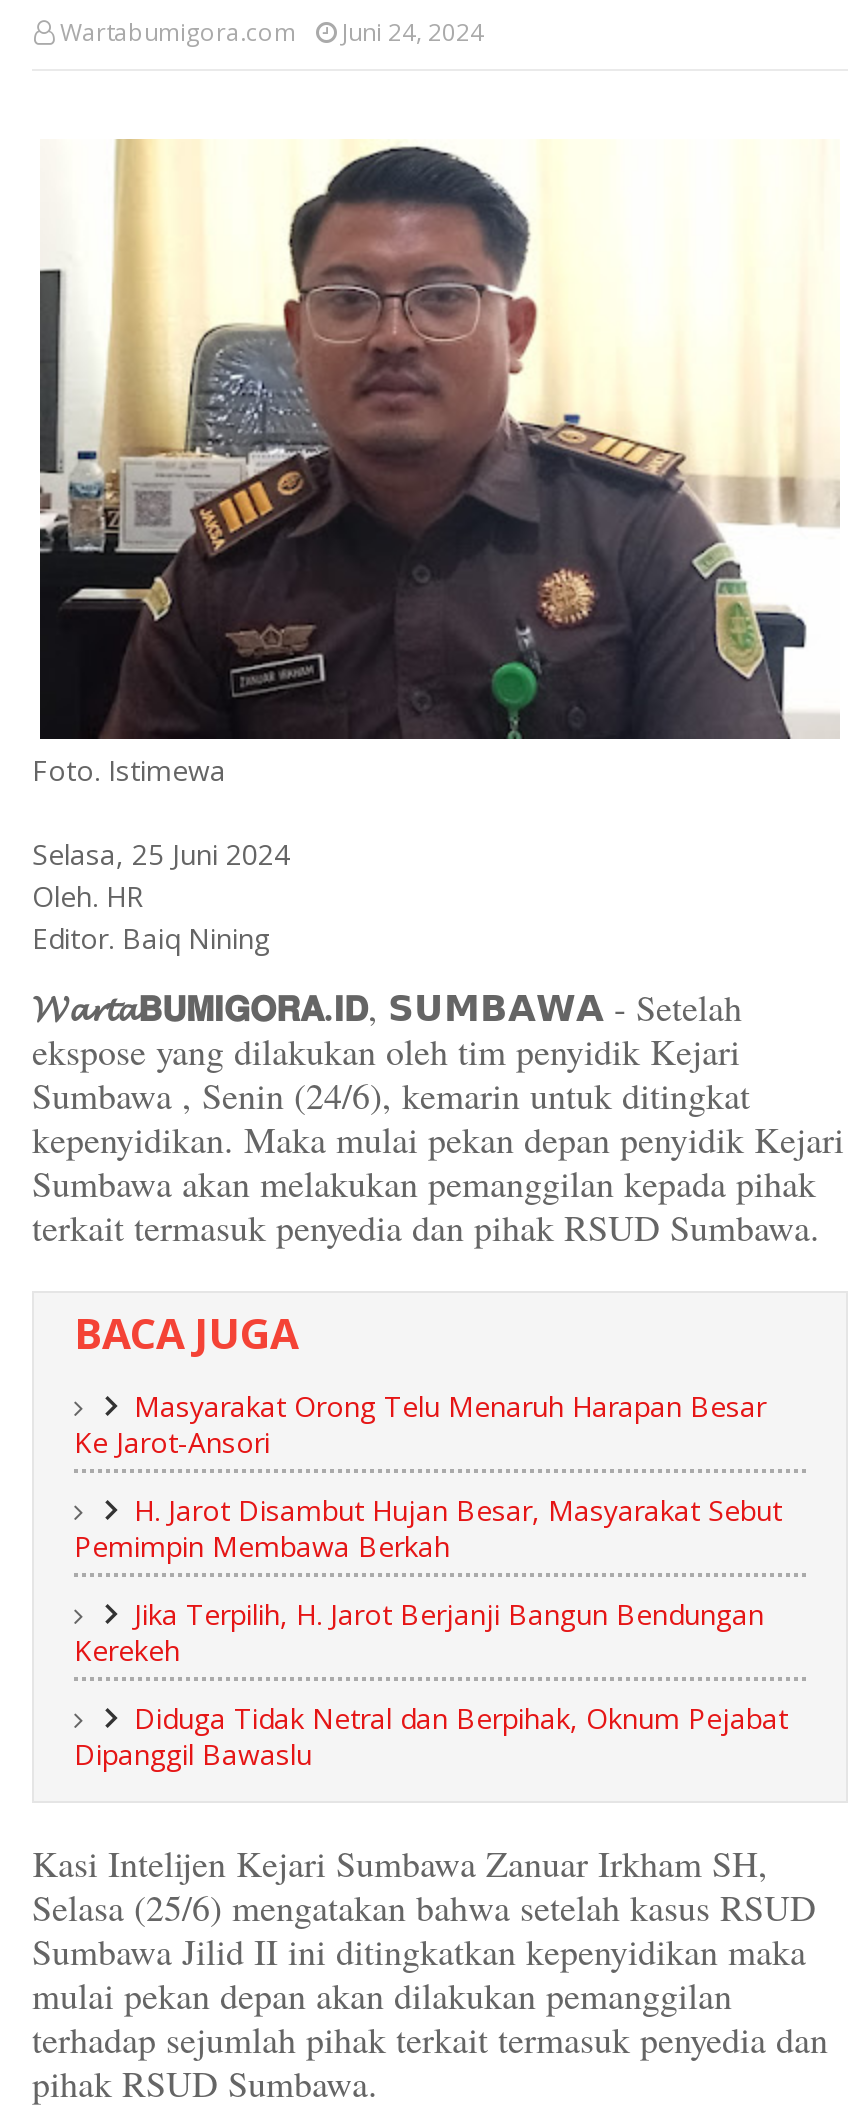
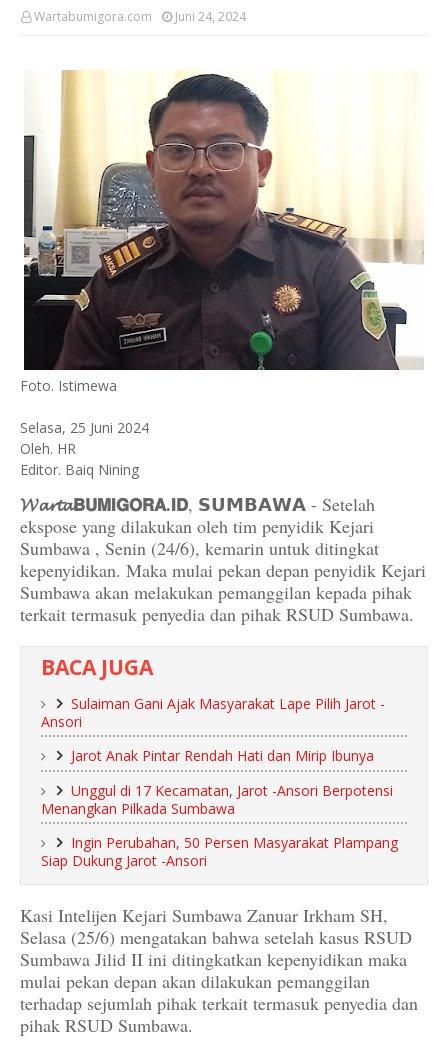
[74,1388,766,1462] Masyarakat Orong Telu Menaruh Harapan Besar | Ke Jarot-Ansori -> [41,694,385,731] Sulaiman Gani Ajak Masyarakat Lape Pilih Jarot - | Ansori
[74,1492,782,1566] H. Jarot Disambut Hujan Besar, Masyarakat Sebut | Pemimpin Membawa Berkah -> [71,746,374,765] Jarot Anak Pintar Rendah Hati dan Mirip Ibunya
[74,1596,764,1670] Jika Terpilih, H. Jarot Berjanji Bangun Bendungan | Kerekeh -> [41,781,393,818] Unggul di 17 Kecamatan, Jarot -Ansori Berpotensi | Menangkan Pilkada Sumbawa
[74,1700,788,1774] Diduga Tidak Netral dan Berpihak, Oknum Pejabat | Dipanggil Bawaslu -> [41,833,398,870] Ingin Perubahan, 50 Persen Masyarakat Plampang | Siap Dukung Jarot -Ansori

